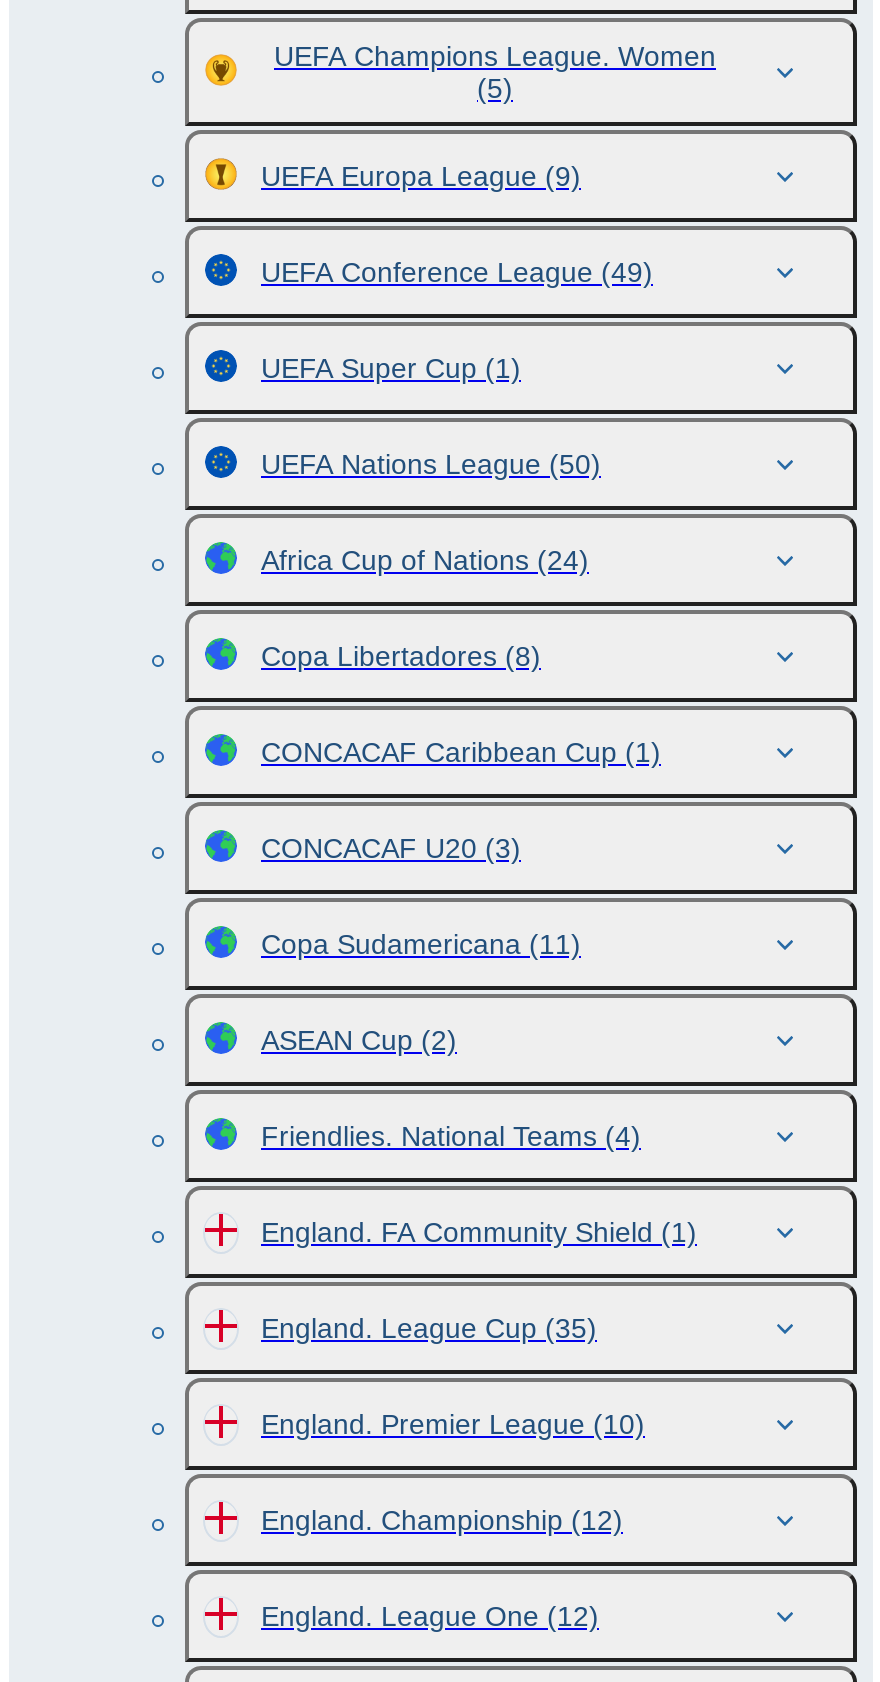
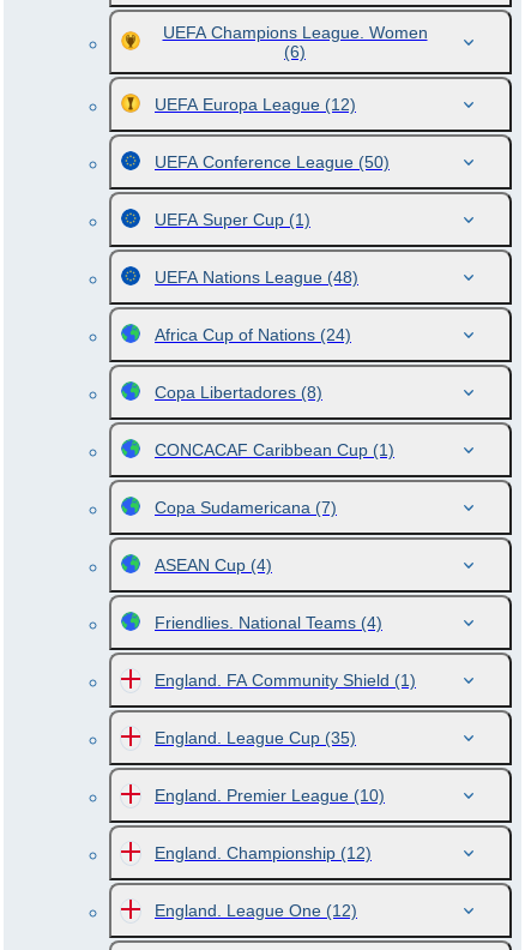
[477,72,513,104] (5) -> [284,42,306,61] (6)
[261,160,581,192] UEFA Europa League (9) -> [155,95,356,114] UEFA Europa League (12)
[261,256,653,288] UEFA Conference League (49) -> [155,152,390,172] UEFA Conference League (50)
[261,448,601,480] UEFA Nations League (50) -> [155,267,358,287] UEFA Nations League (48)
[261,832,581,1056] CONCACAF U20 (3) | Copa Sudamericana (11) | ASEAN Cup (2) -> [155,498,337,575] Copa Sudamericana (7) | ASEAN Cup (4)

